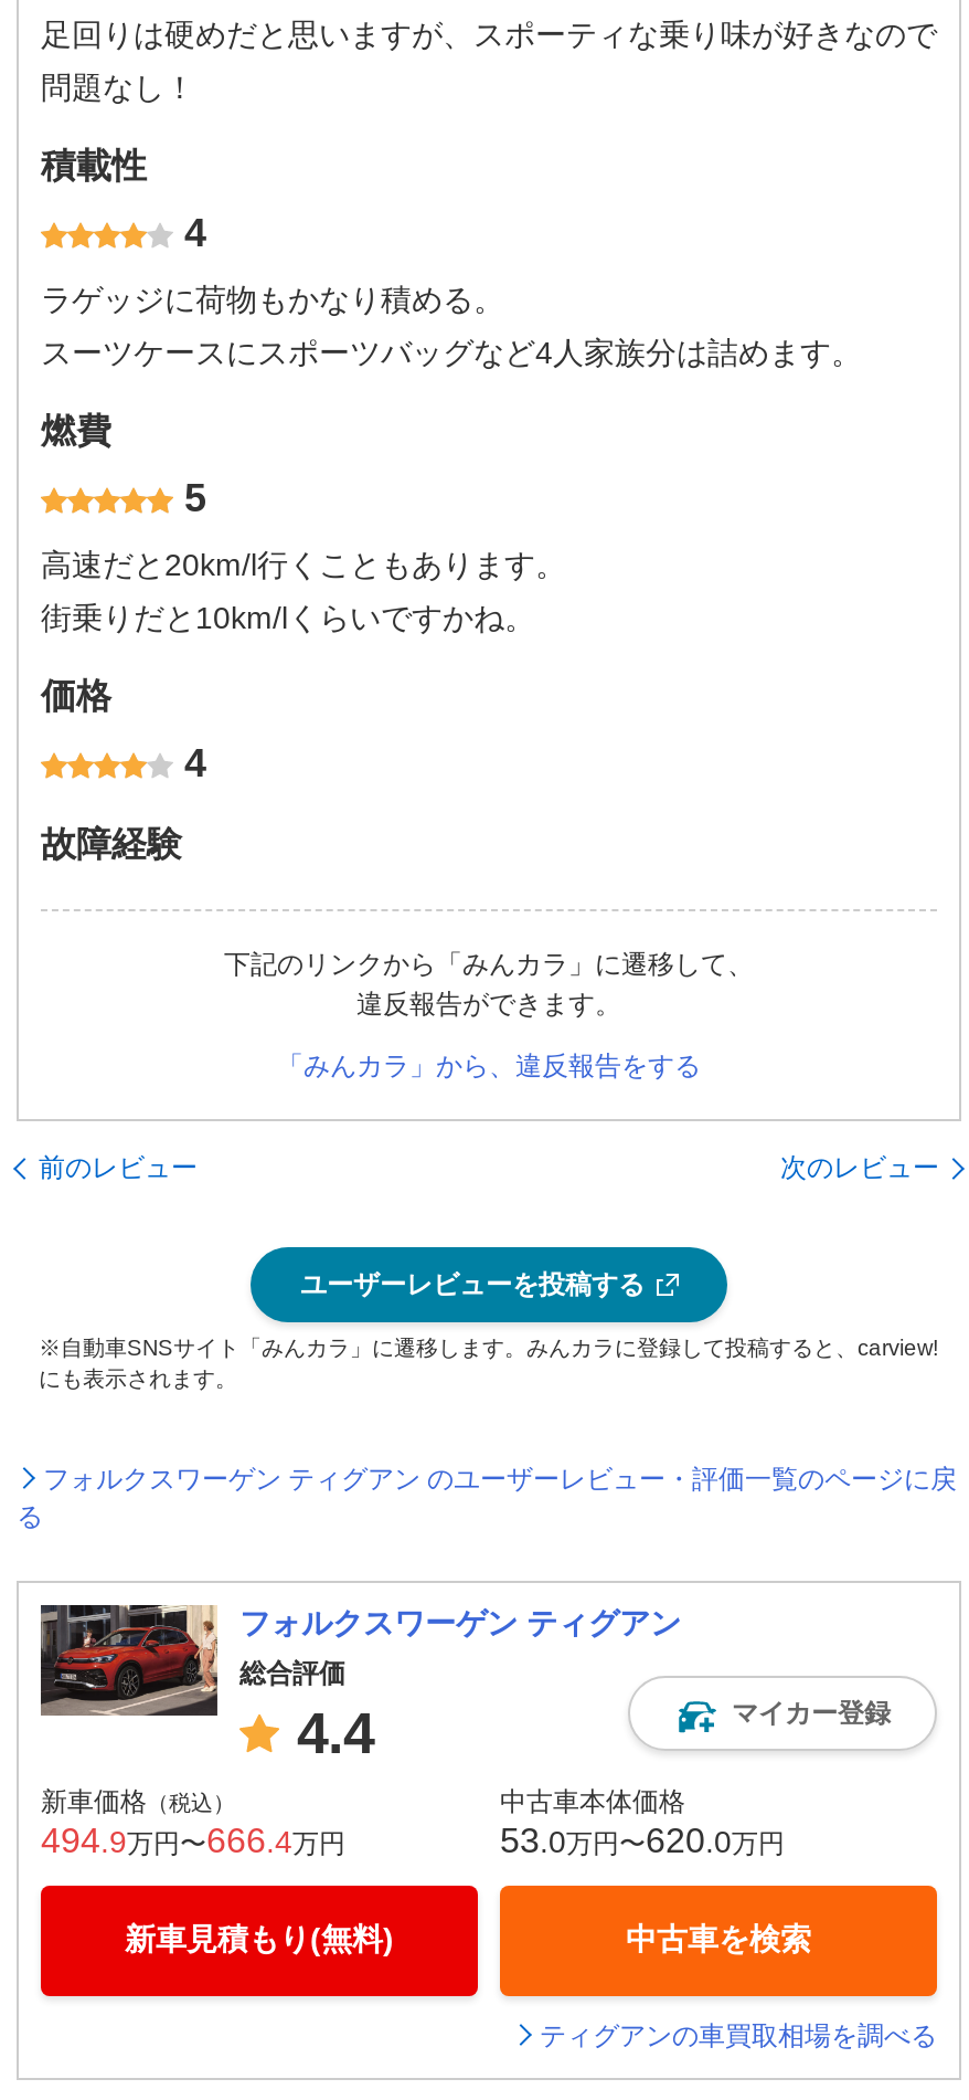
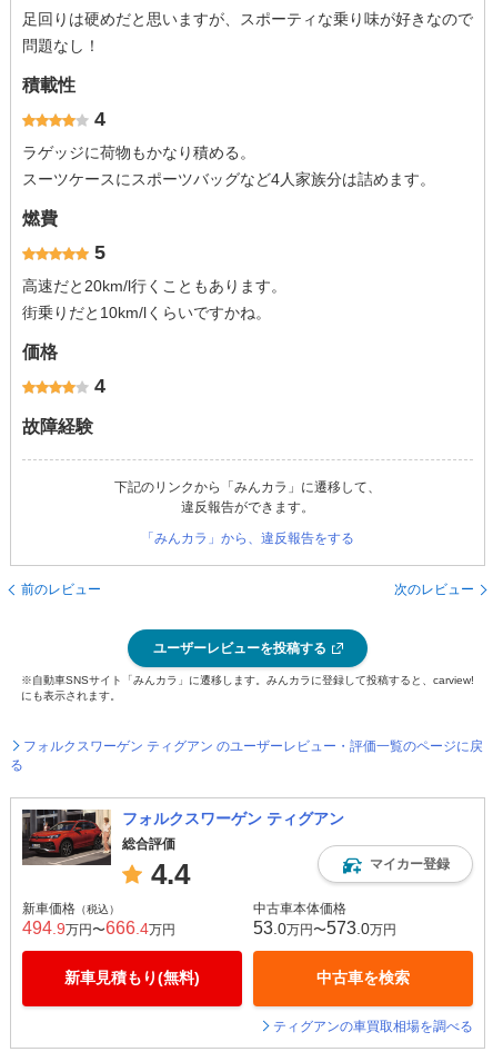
[500,1822,785,1859] 53.0万円〜620.0万円 -> [253,919,396,937] 53.0万円〜573.0万円

